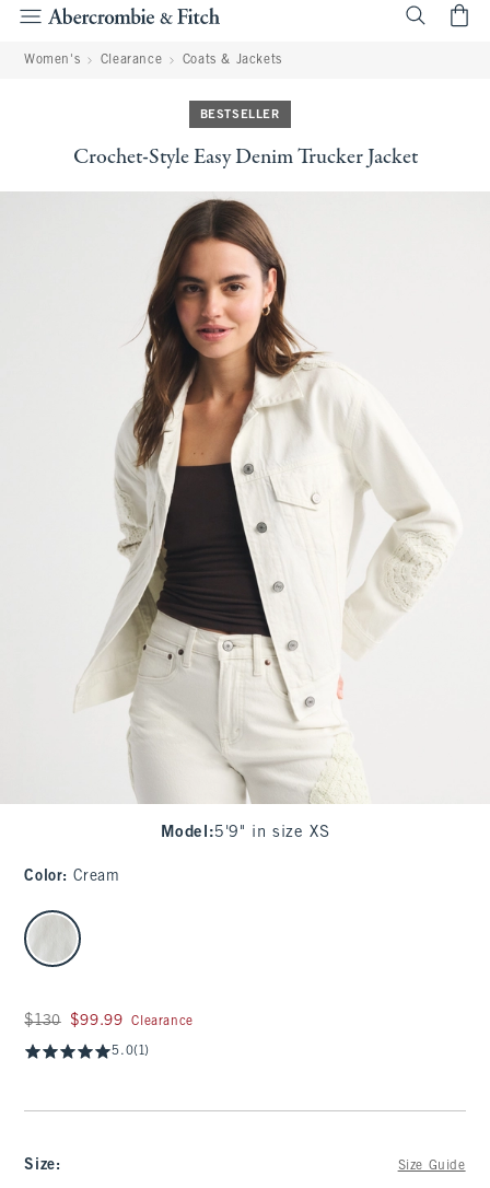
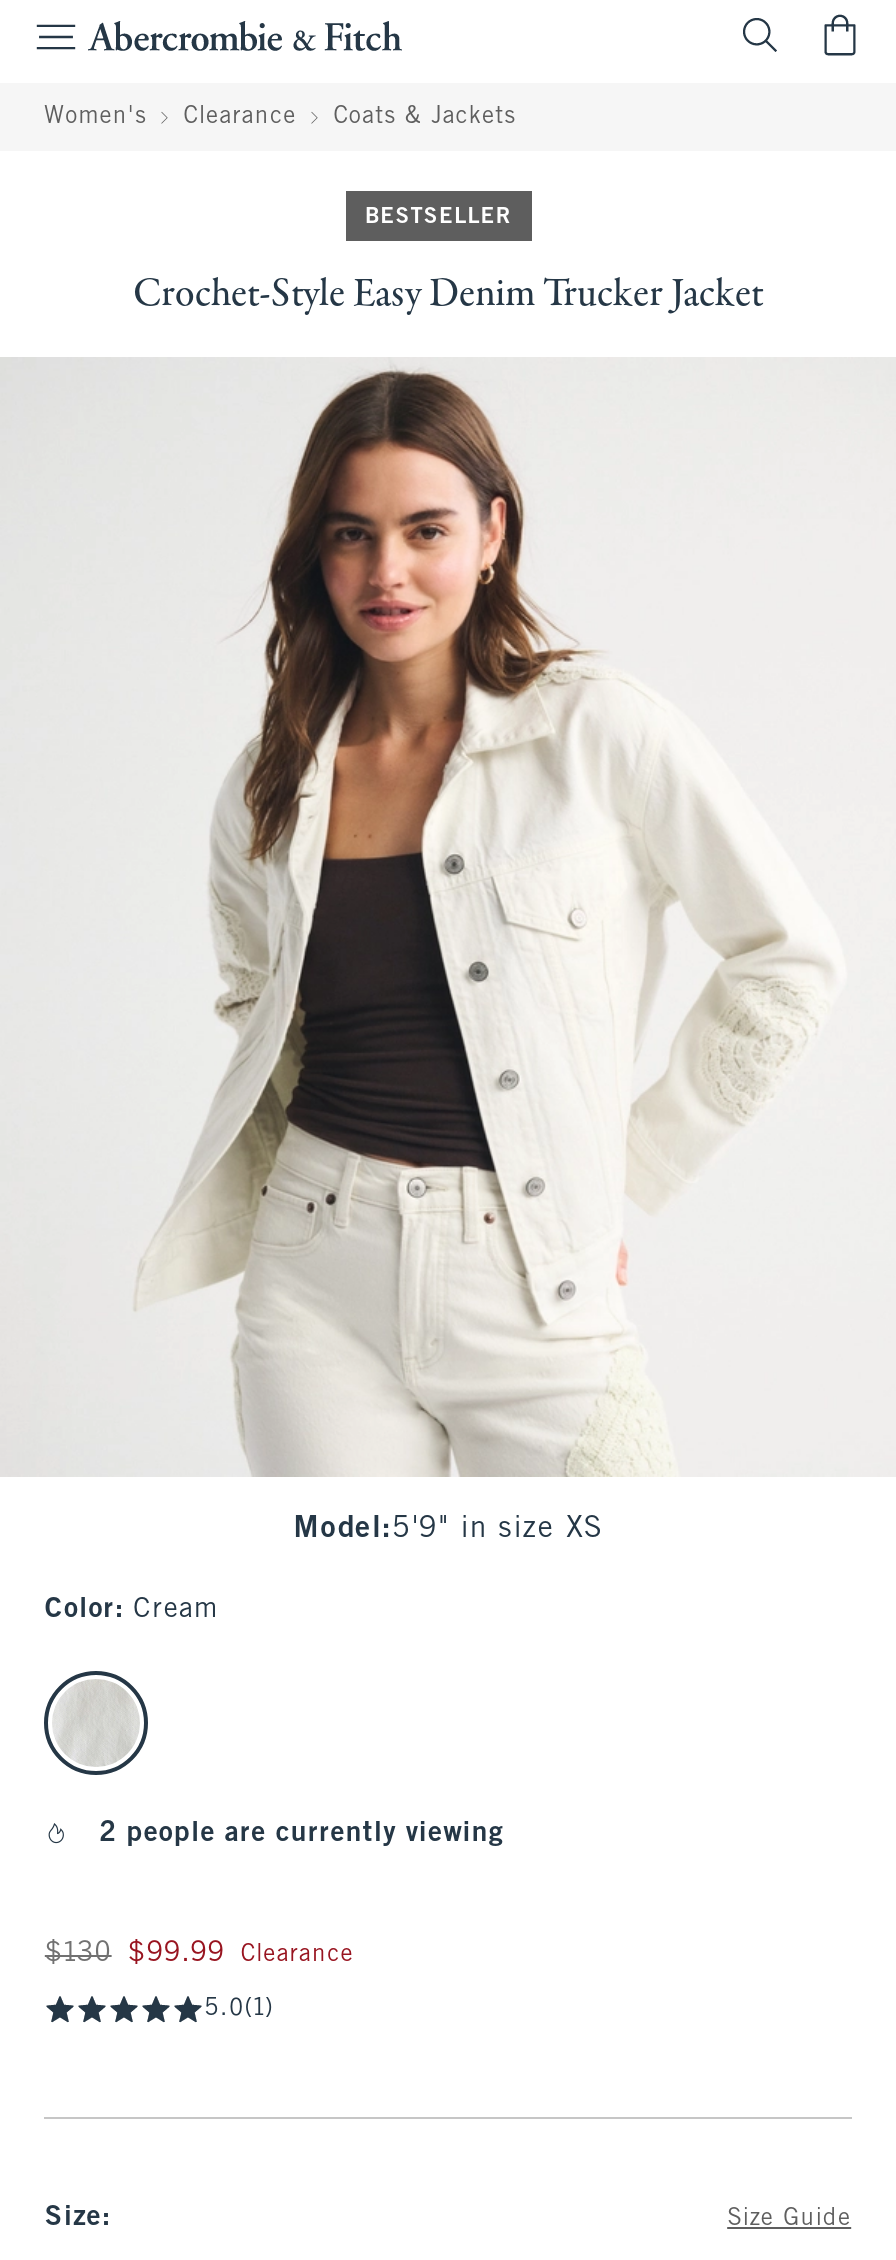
none -> [100,1821,504,1847] 2 people are currently viewing

